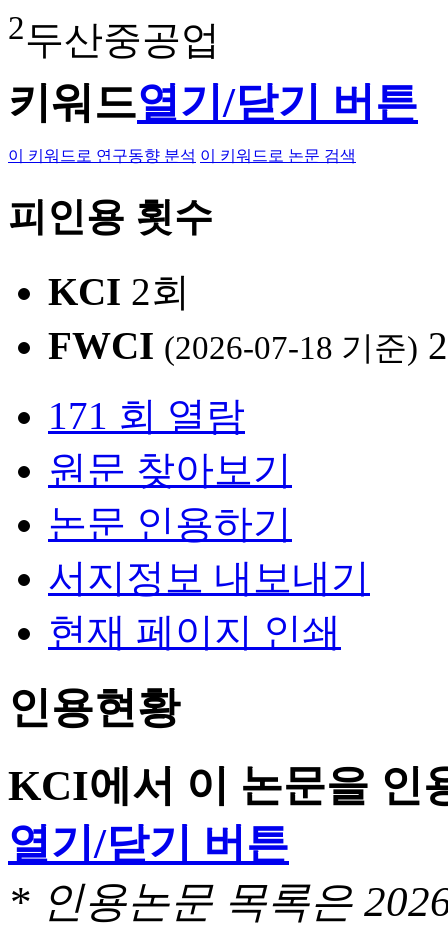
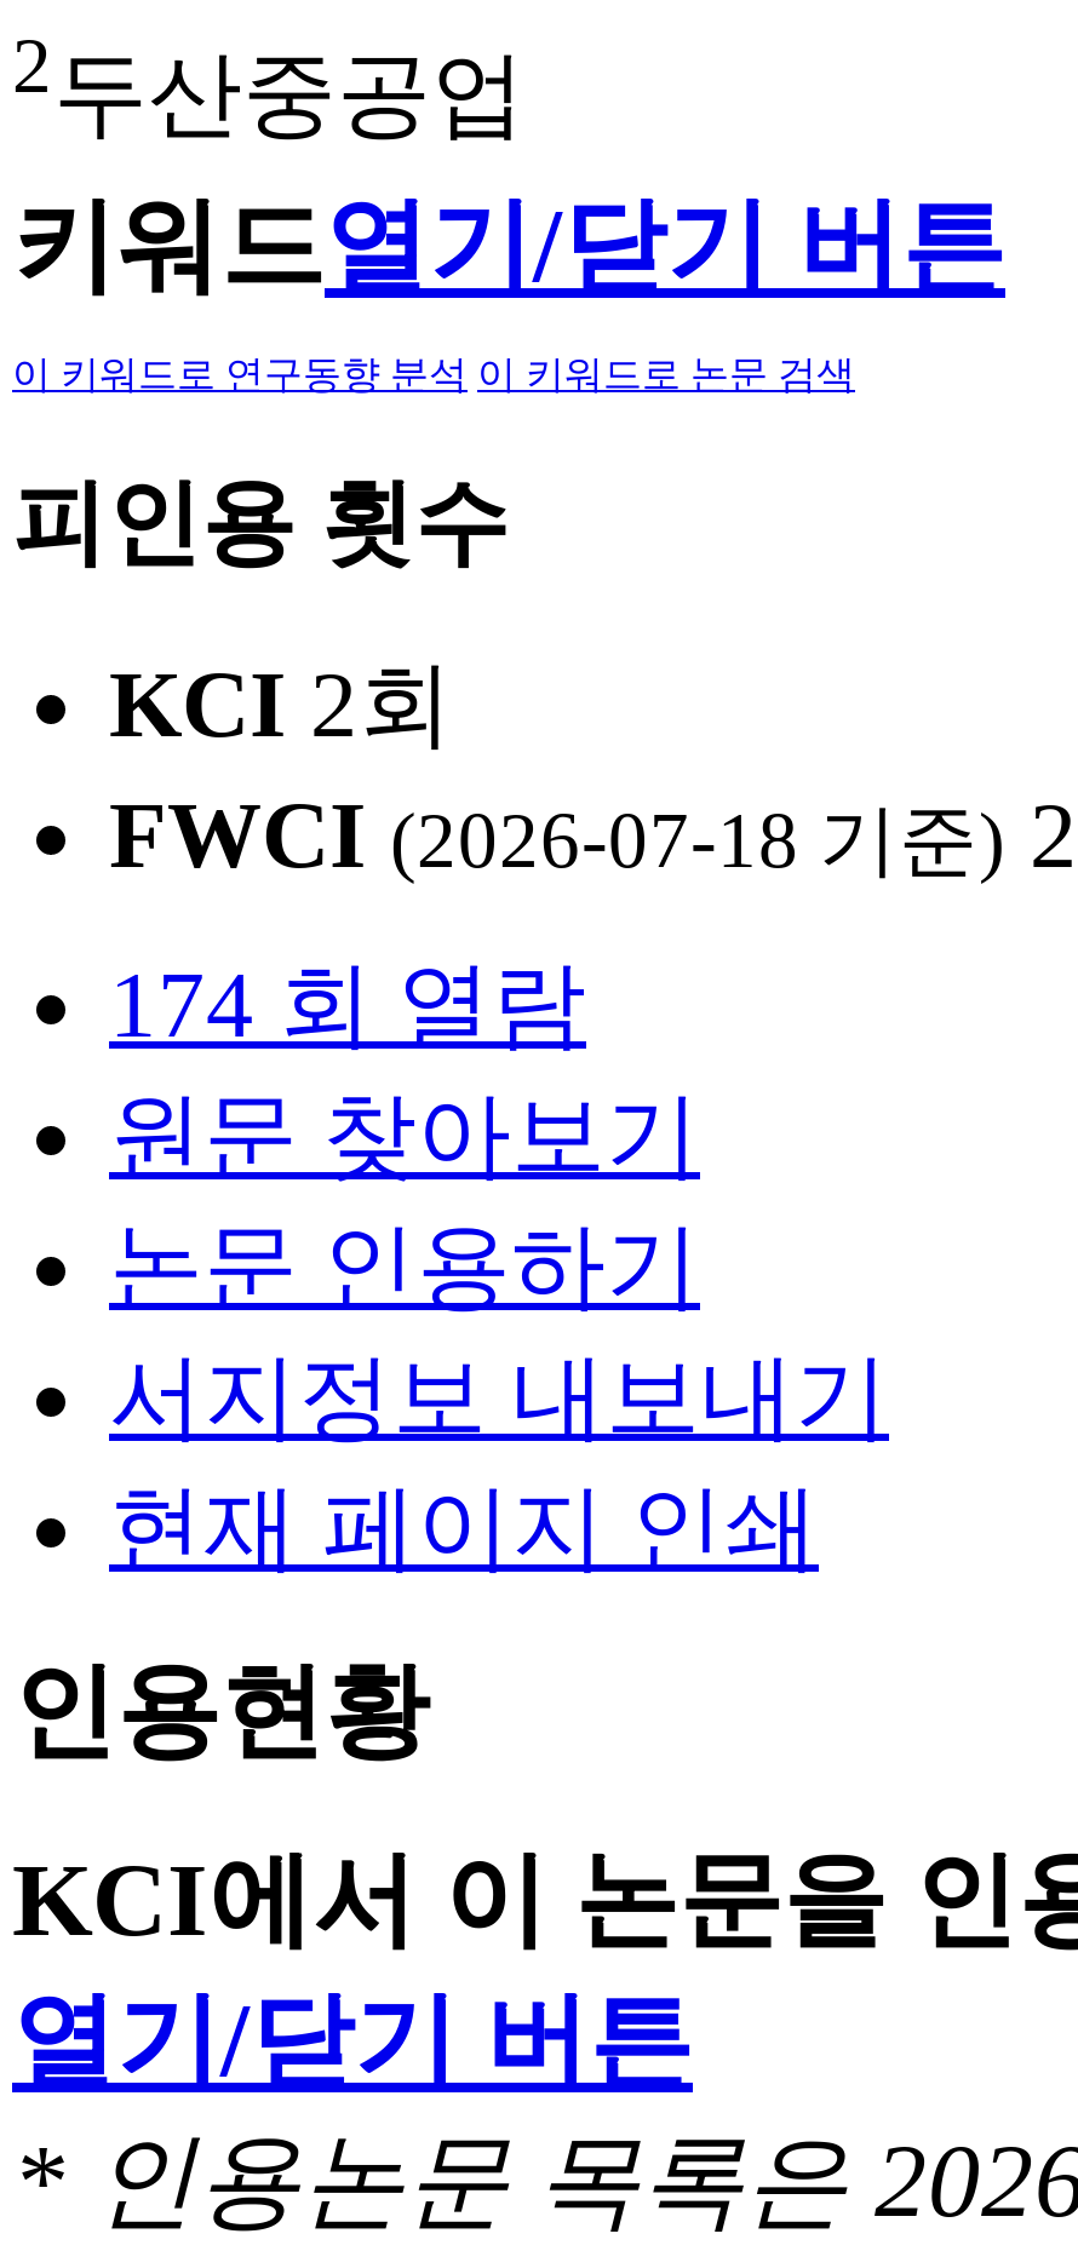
[48,394,245,437] 171 회 열람 -> [109,951,586,1055] 174 회 열람

